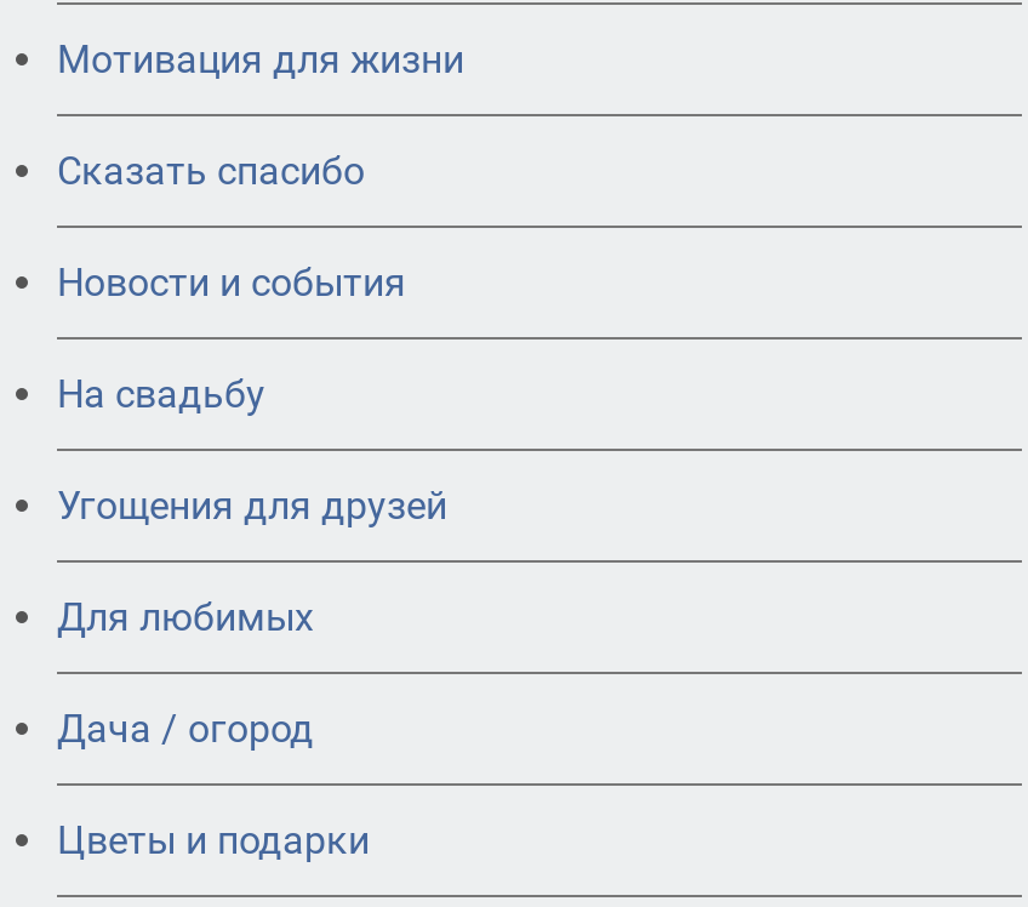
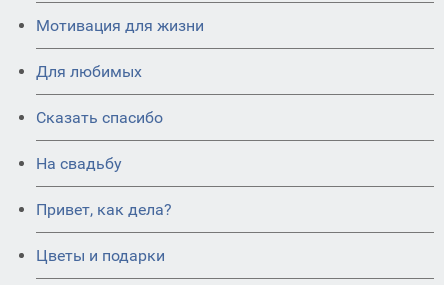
moved [57,149,365,418] -> [36,108,163,173]: Сказать спасибо | На свадьбу
[57,260,447,529] Новости и события | Угощения для друзей -> none
moved [57,595,314,641] -> [36,62,142,81]: Для любимых
[57,706,314,753] Дача / огород -> [36,200,172,219] Привет, как дела?

